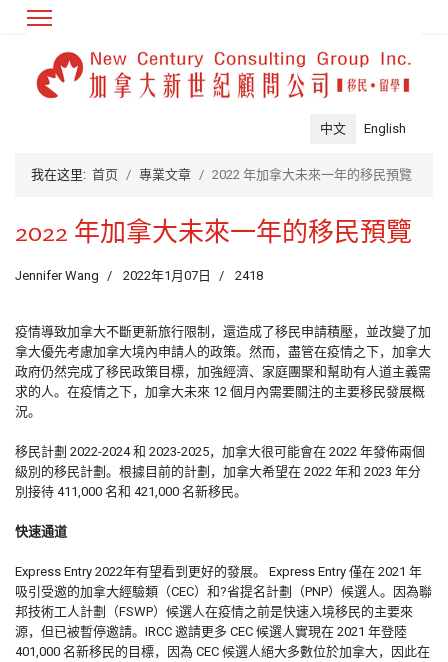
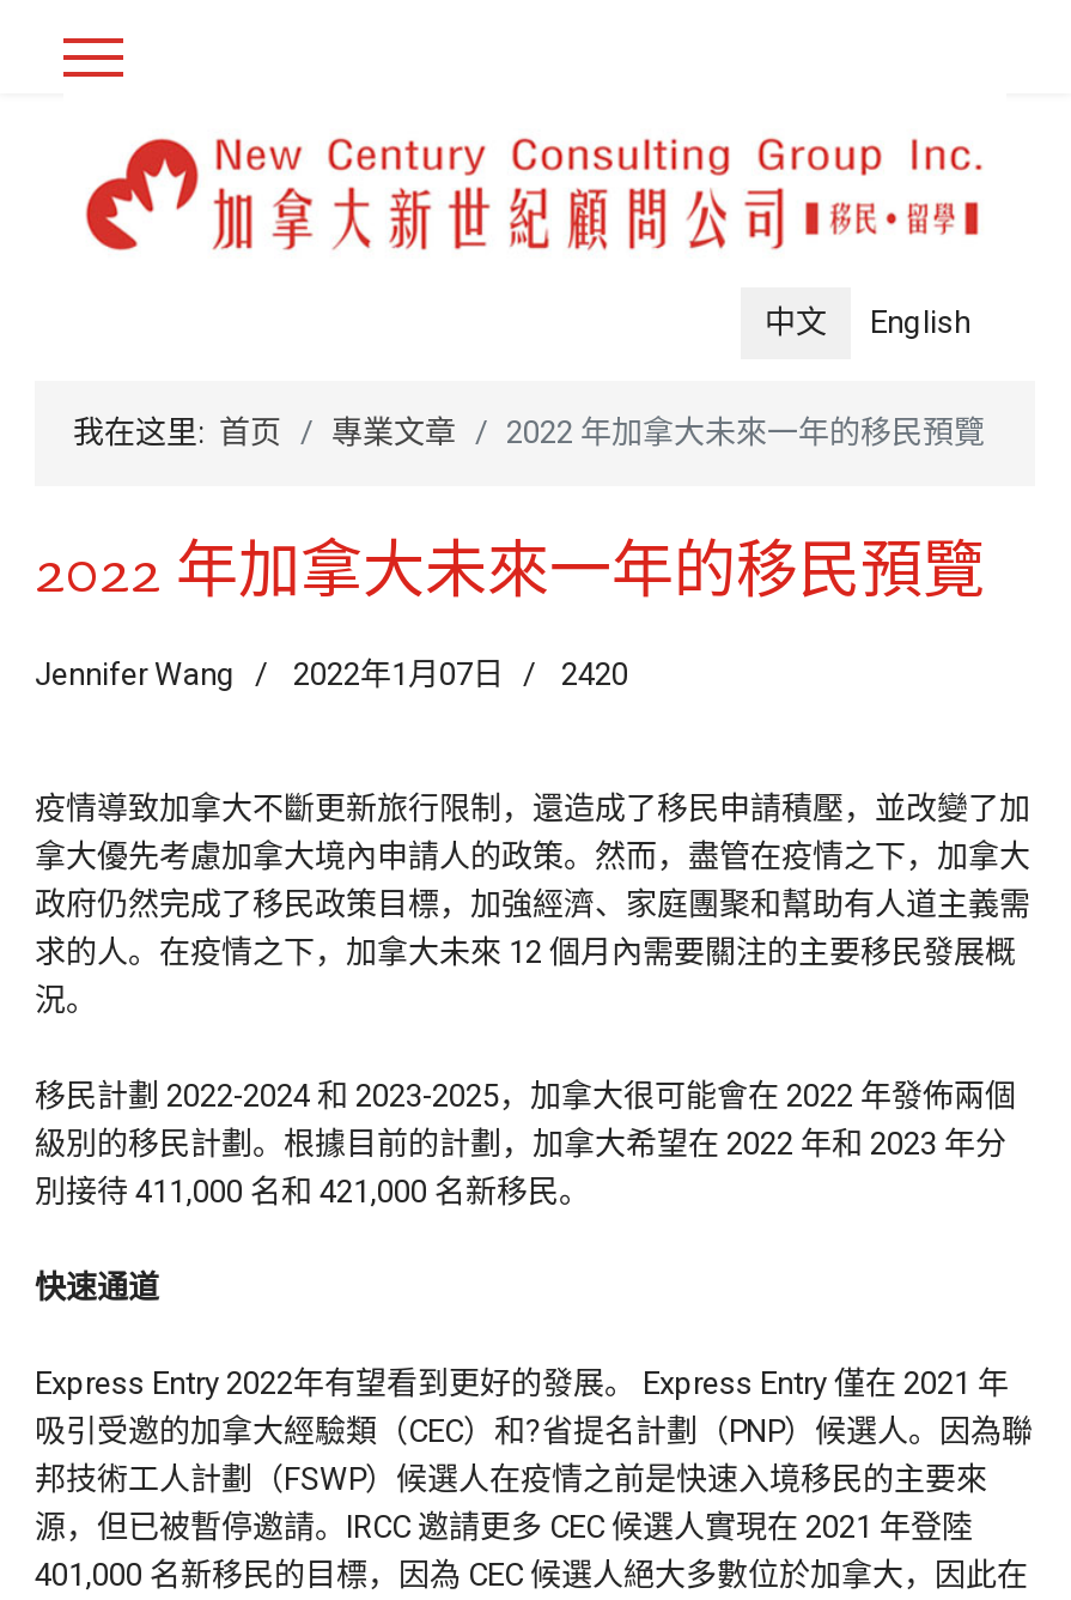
[15,268,263,283] Jennifer Wang 2022年1月07日 2418 -> [35,656,628,692] Jennifer Wang 2022年1月07日 2420

